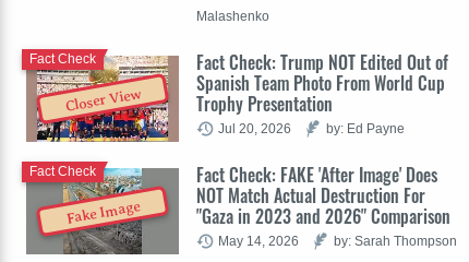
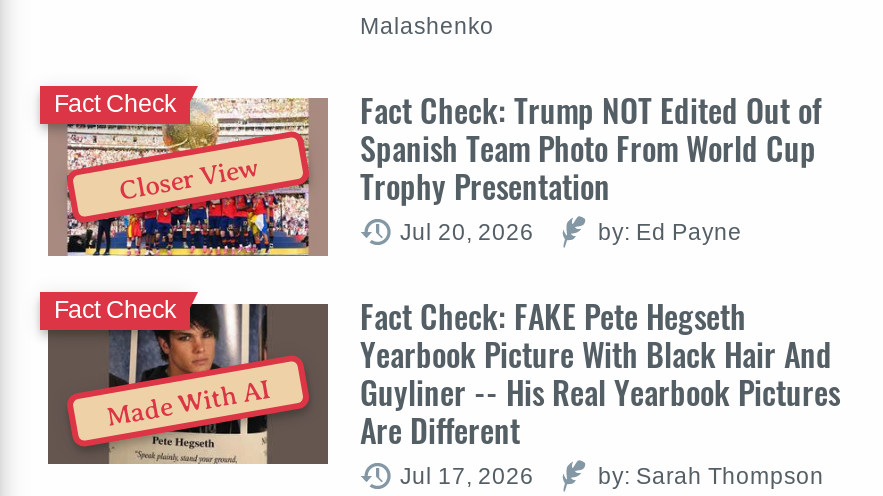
[196,161,450,229] Fact Check: FAKE 'After Image' Does | NOT Match Actual Destruction For | "Gaza in 2023 and 2026" Comparison -> [360,291,840,453] Fact Check: FAKE Pete Hegseth | Yearbook Picture With Black Hair And | Guyliner -- His Real Yearbook Pictures | Are Different
[65,198,141,227] Fake Image -> [104,375,273,433] Made With AI
[218,233,299,247] May 14, 2026 -> [400,461,534,487] Jul 17, 2026

